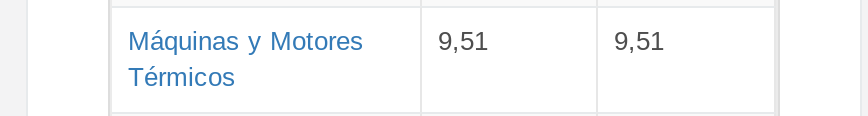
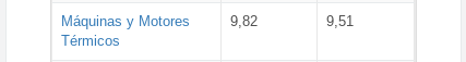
[438,26,488,56] 9,51 -> [230,13,258,29] 9,82

